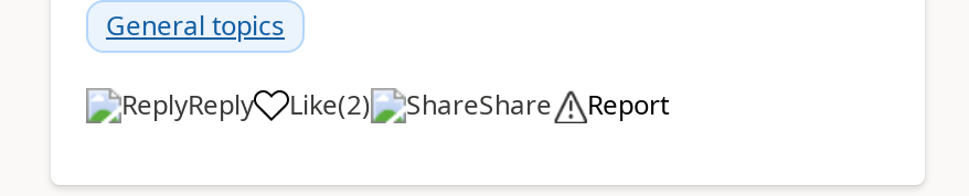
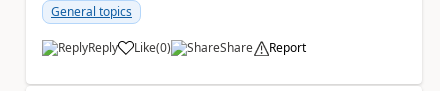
[338,86,371,123] (2) -> [156,39,171,56] (0)

